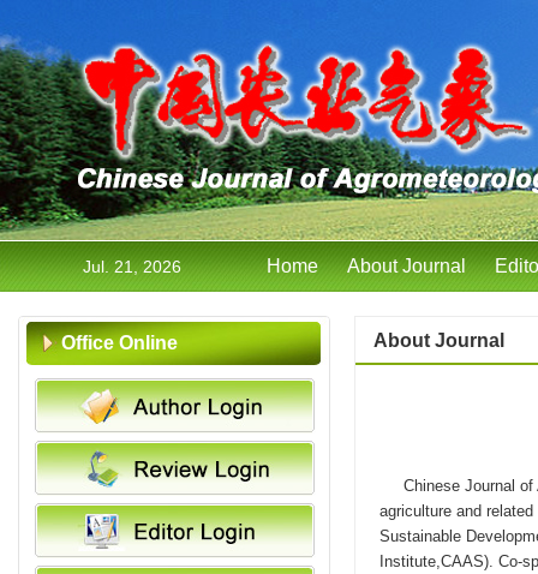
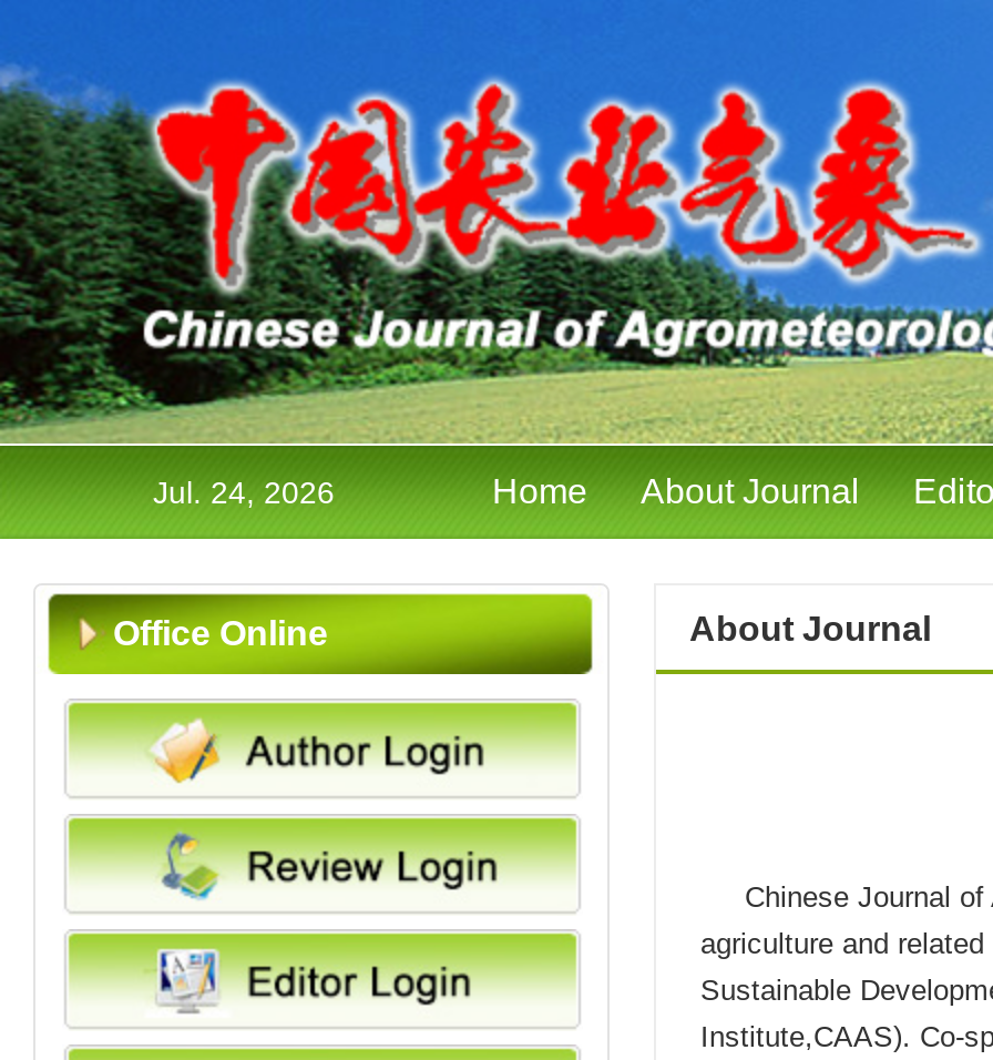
[83,257,181,276] Jul. 21, 2026 -> [153,475,335,510] Jul. 24, 2026

